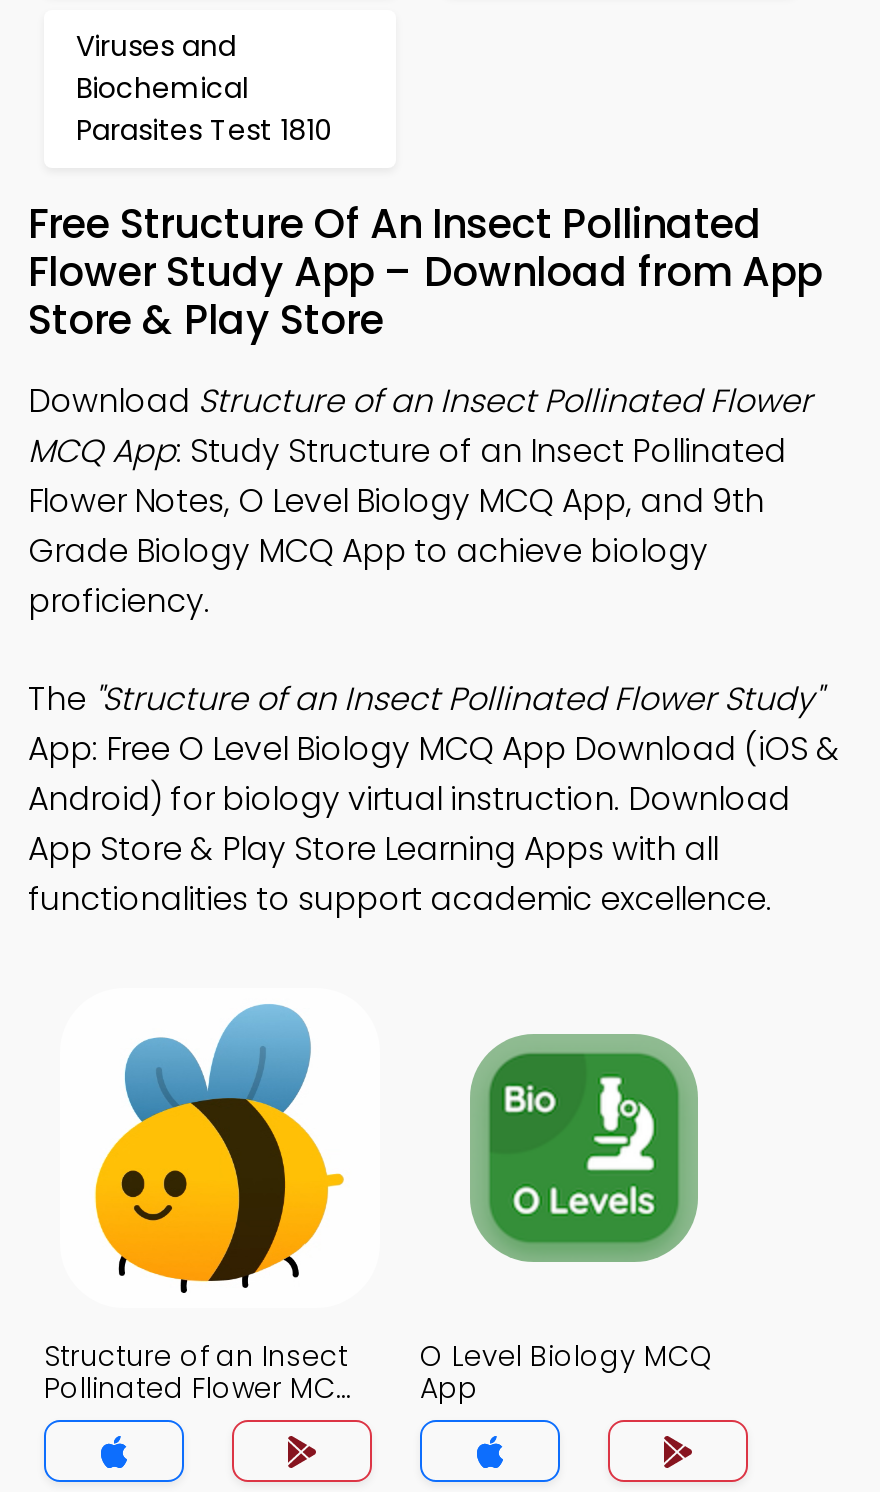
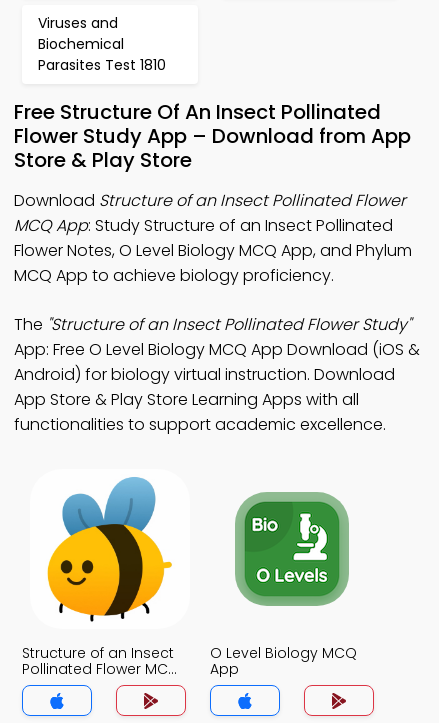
[28,478,764,624] Flower Notes, O Level Biology MCQ App, and 9th | Grade Biology MCQ App to achieve biology | proficiency. -> [14,239,412,287] Flower Notes, O Level Biology MCQ App, and Phylum | MCQ App to achieve biology proficiency.

